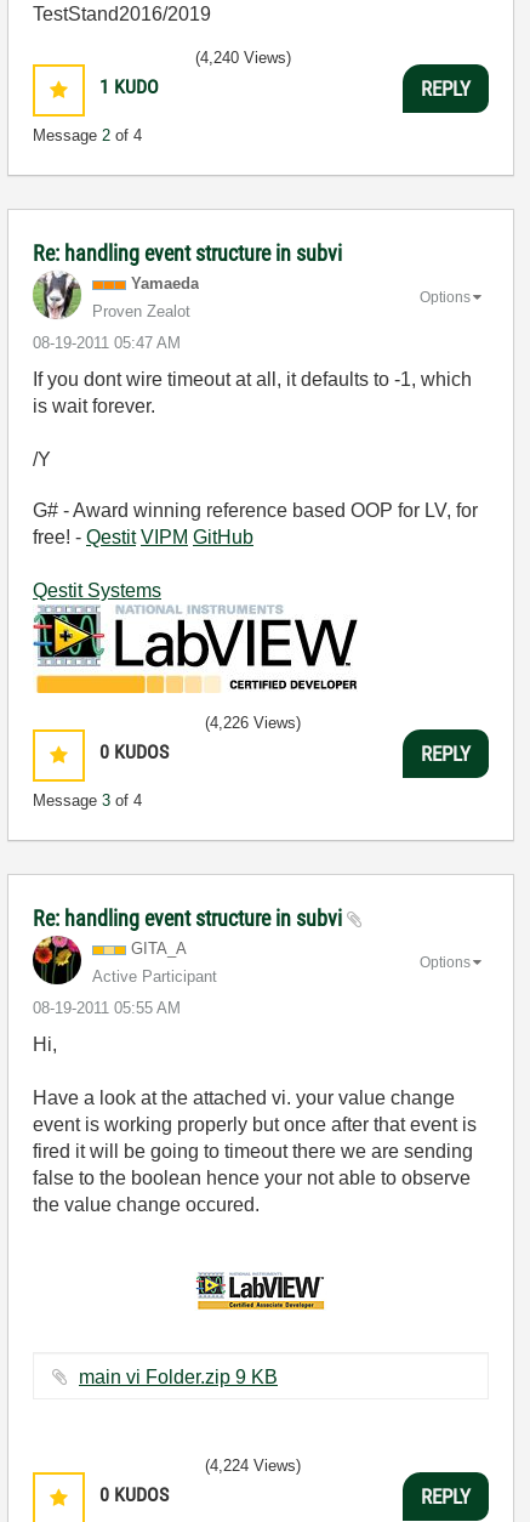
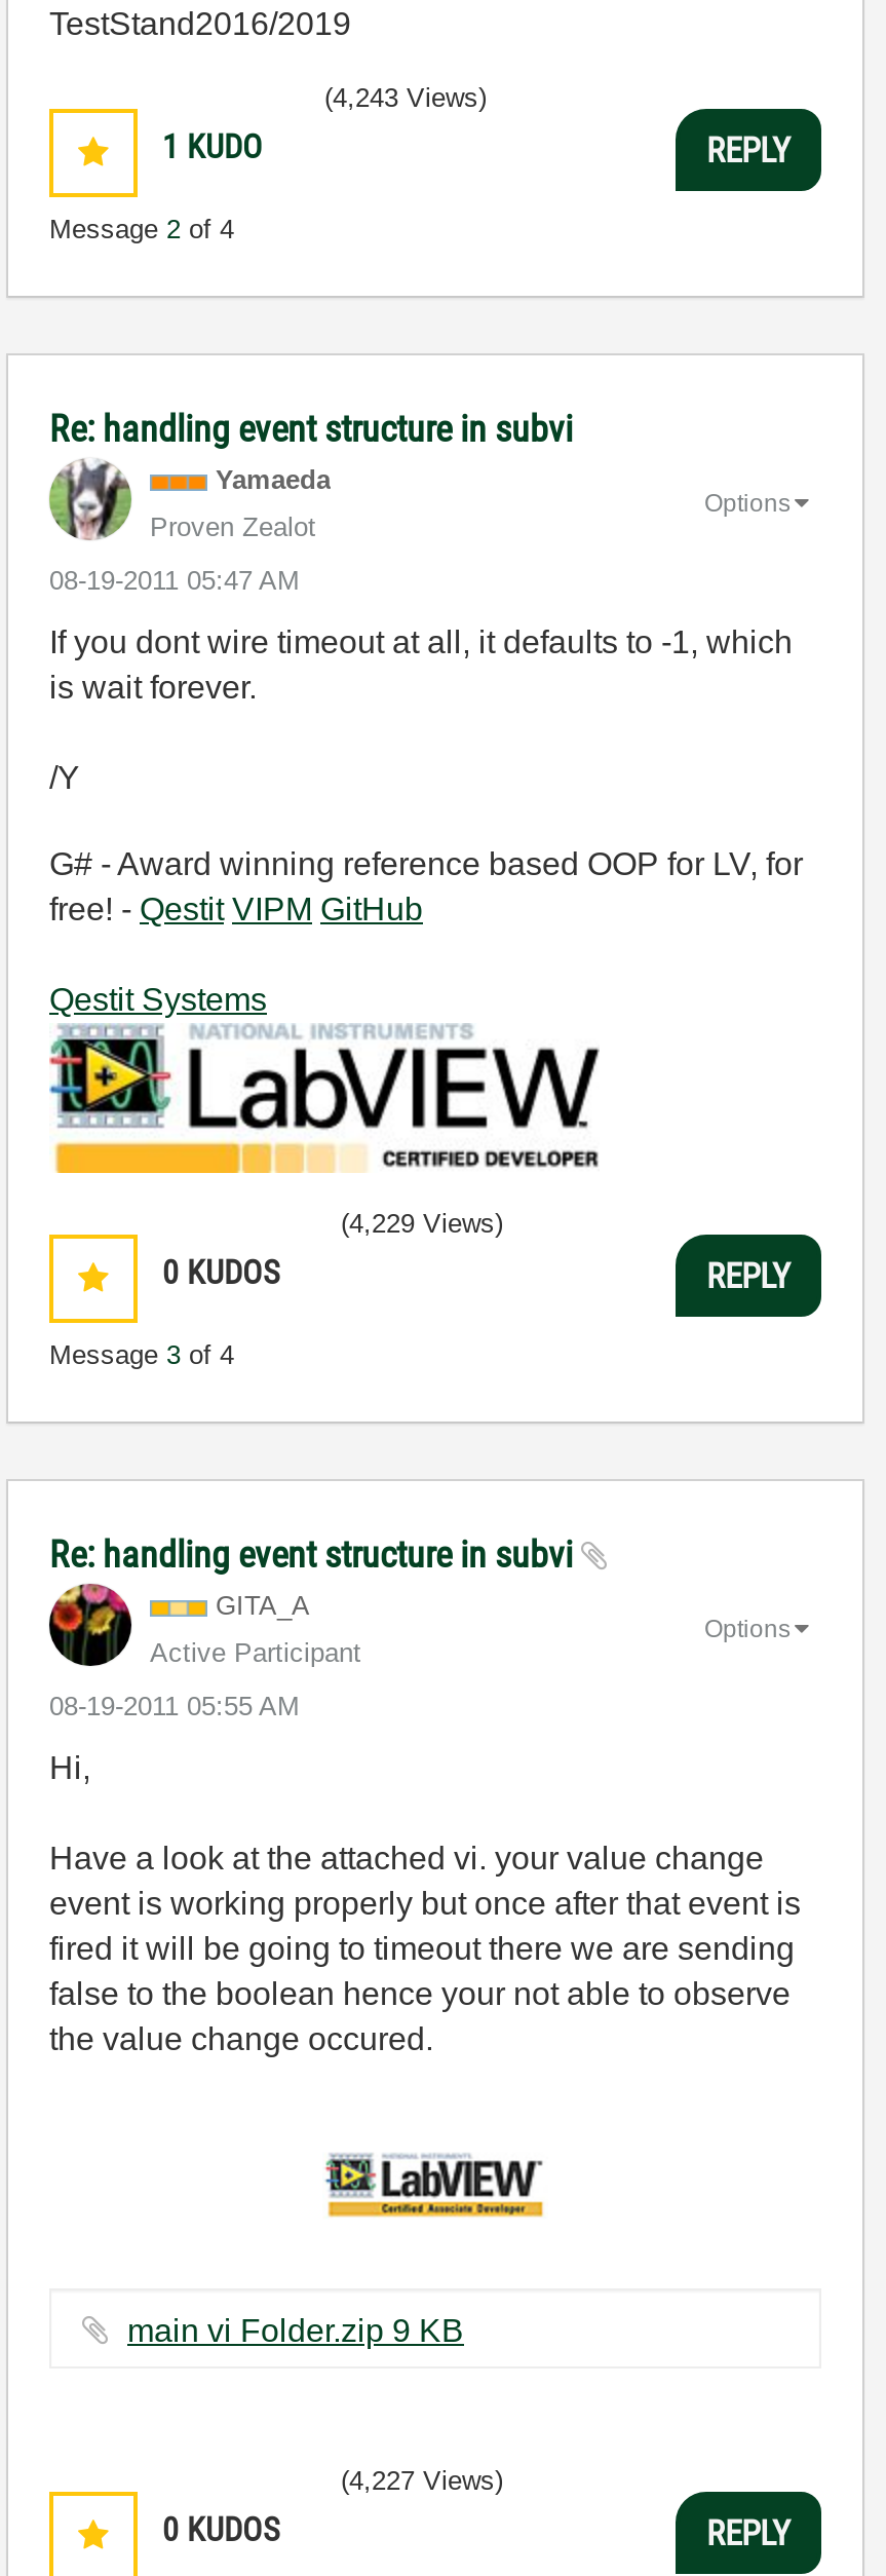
[195,49,291,67] (4,240 Views) -> [324,82,487,113] (4,243 Views)
[205,714,301,732] (4,226 Views) -> [341,1208,503,1239] (4,229 Views)
[205,1456,301,1475] (4,224 Views) -> [341,2465,503,2496] (4,227 Views)

